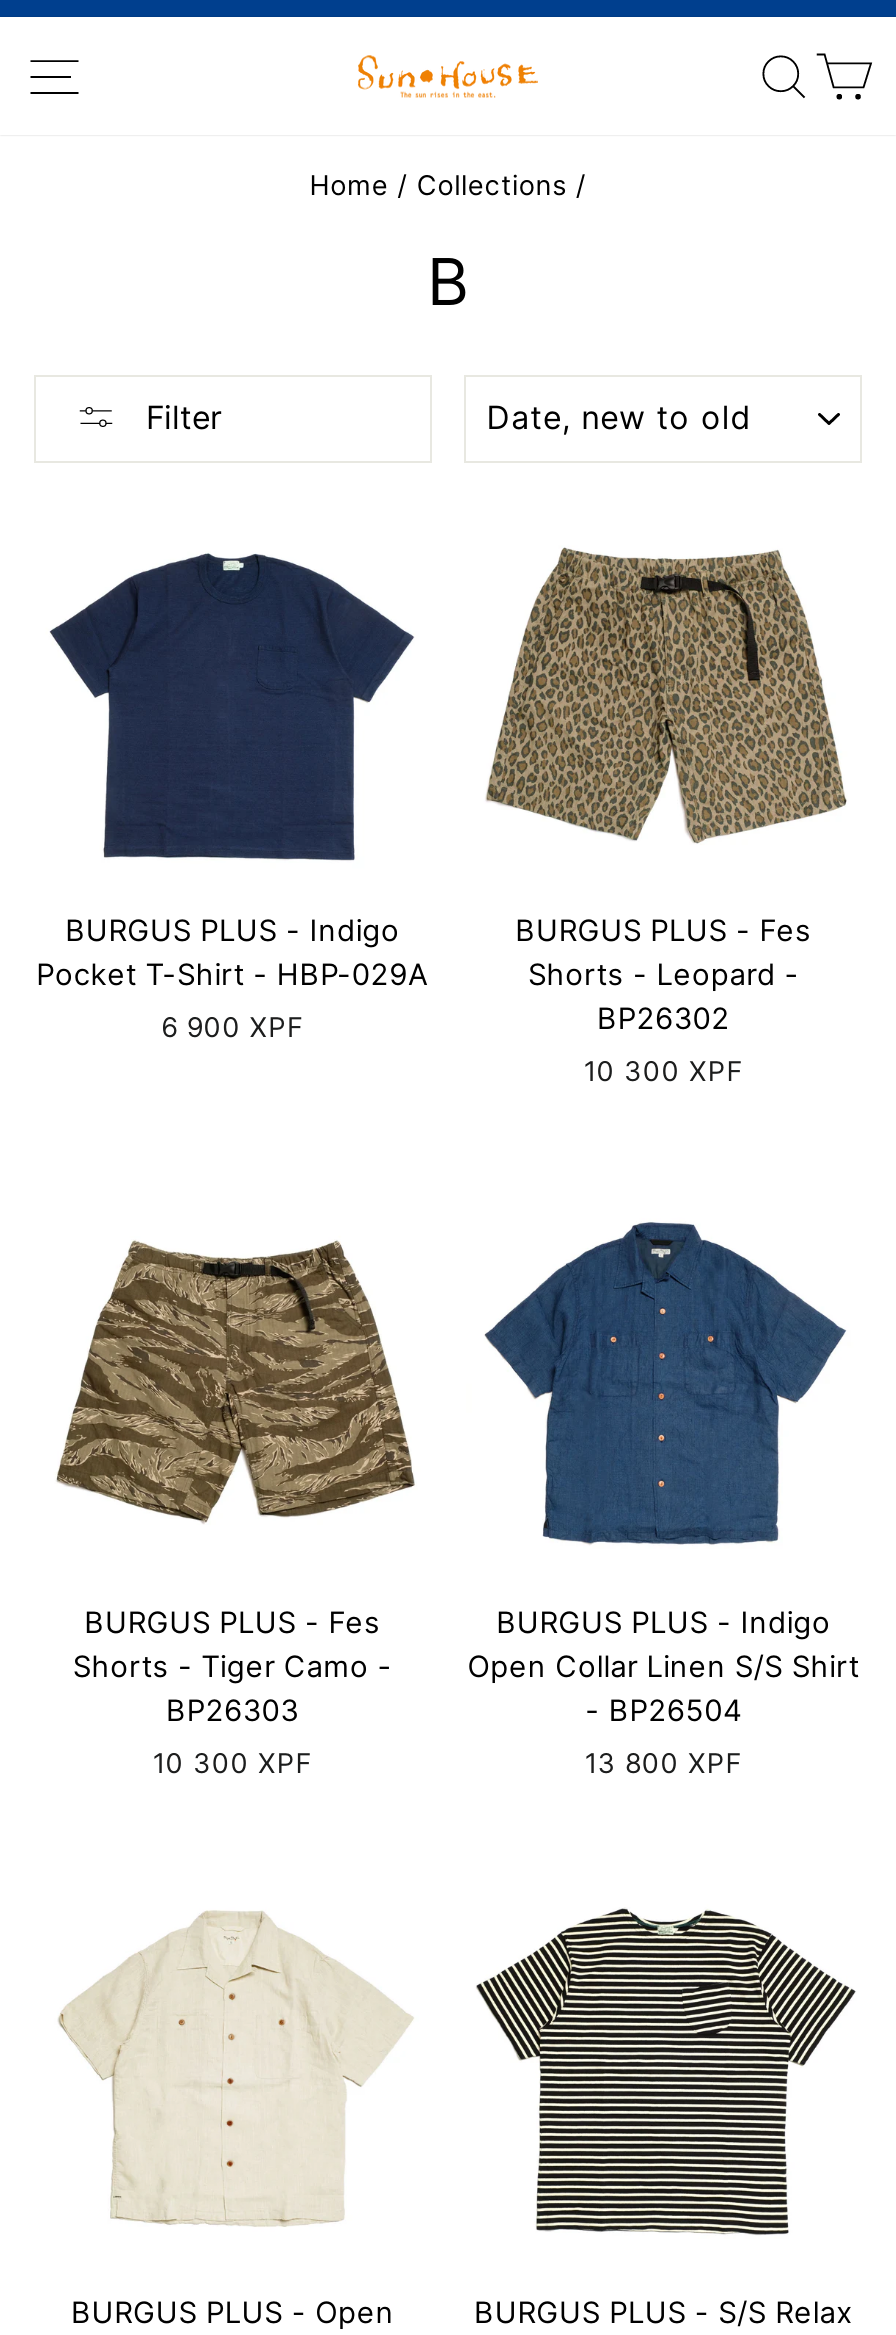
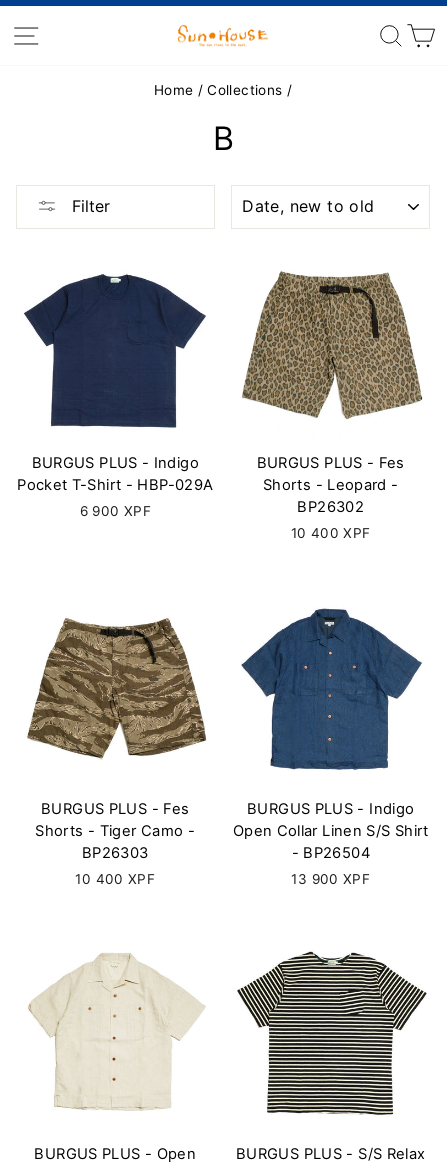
[584,1055,743,1087] 10 300 XPF -> [291,525,371,541] 10 400 XPF
[153,1746,312,1778] 10 300 XPF -> [75,870,155,886] 10 400 XPF
[585,1746,742,1778] 13 800 XPF -> [291,870,370,886] 13 900 XPF

